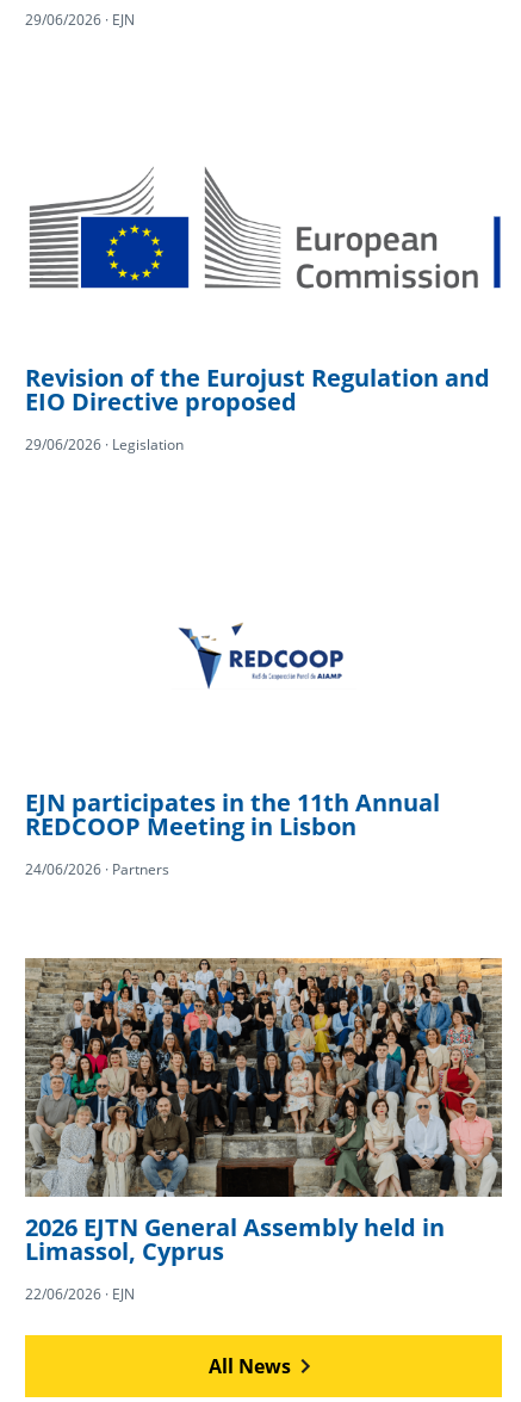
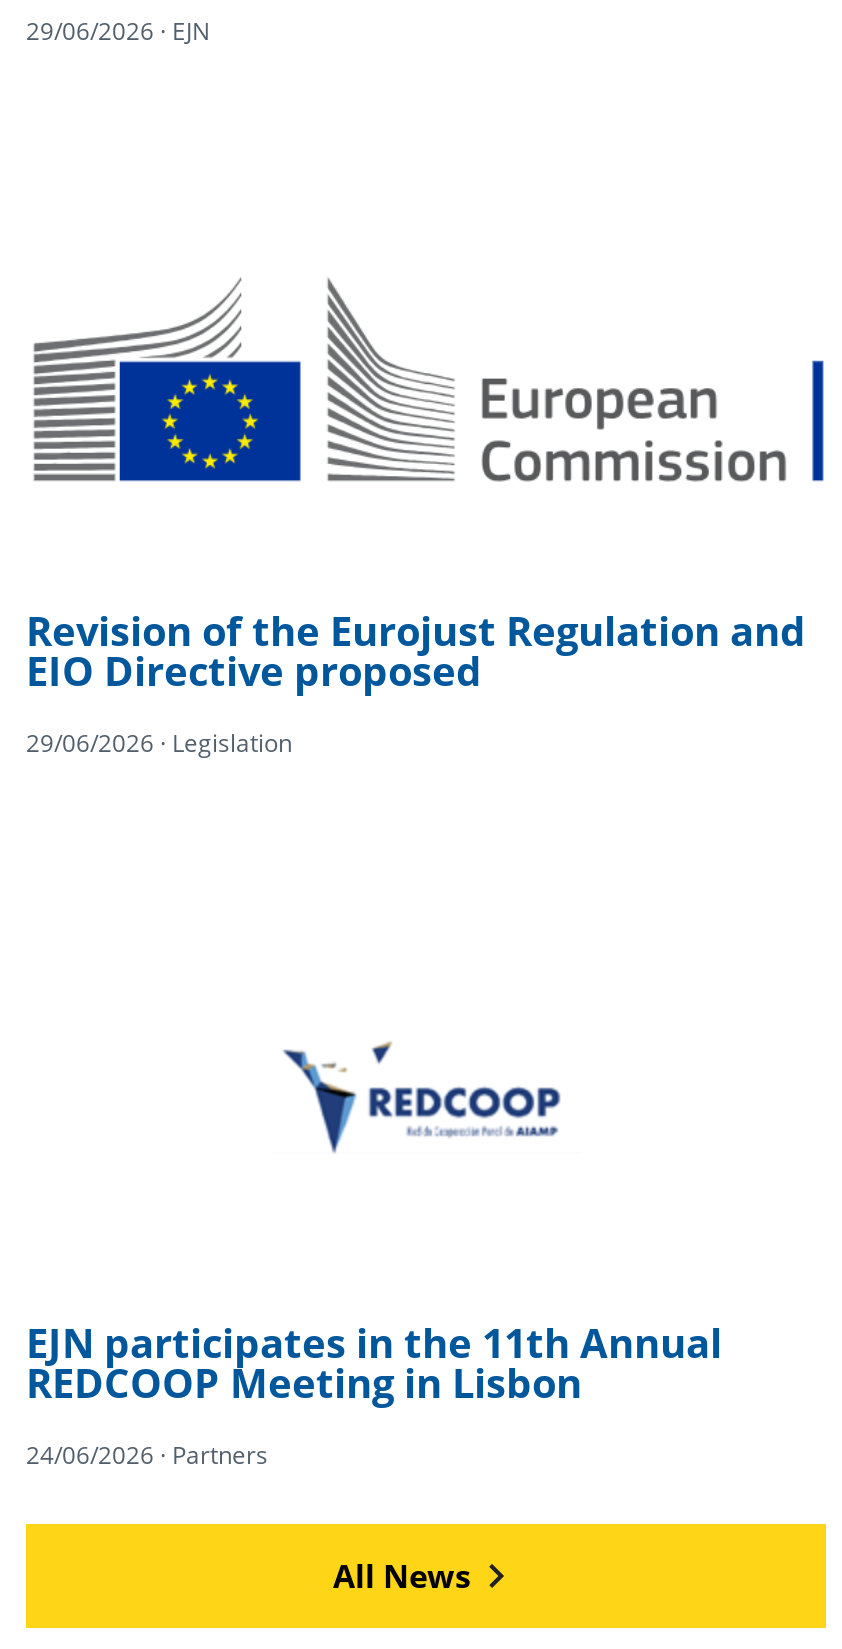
[24,957,503,1304] [image] | 2026 EJTN General Assembly held in | Limassol, Cyprus | 22/06/2026 · EJN -> none

